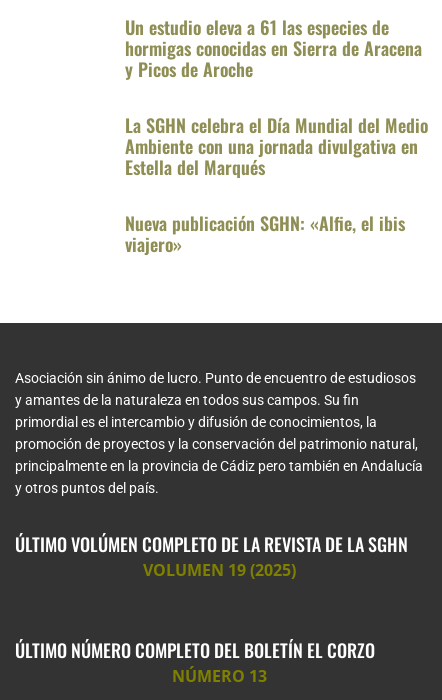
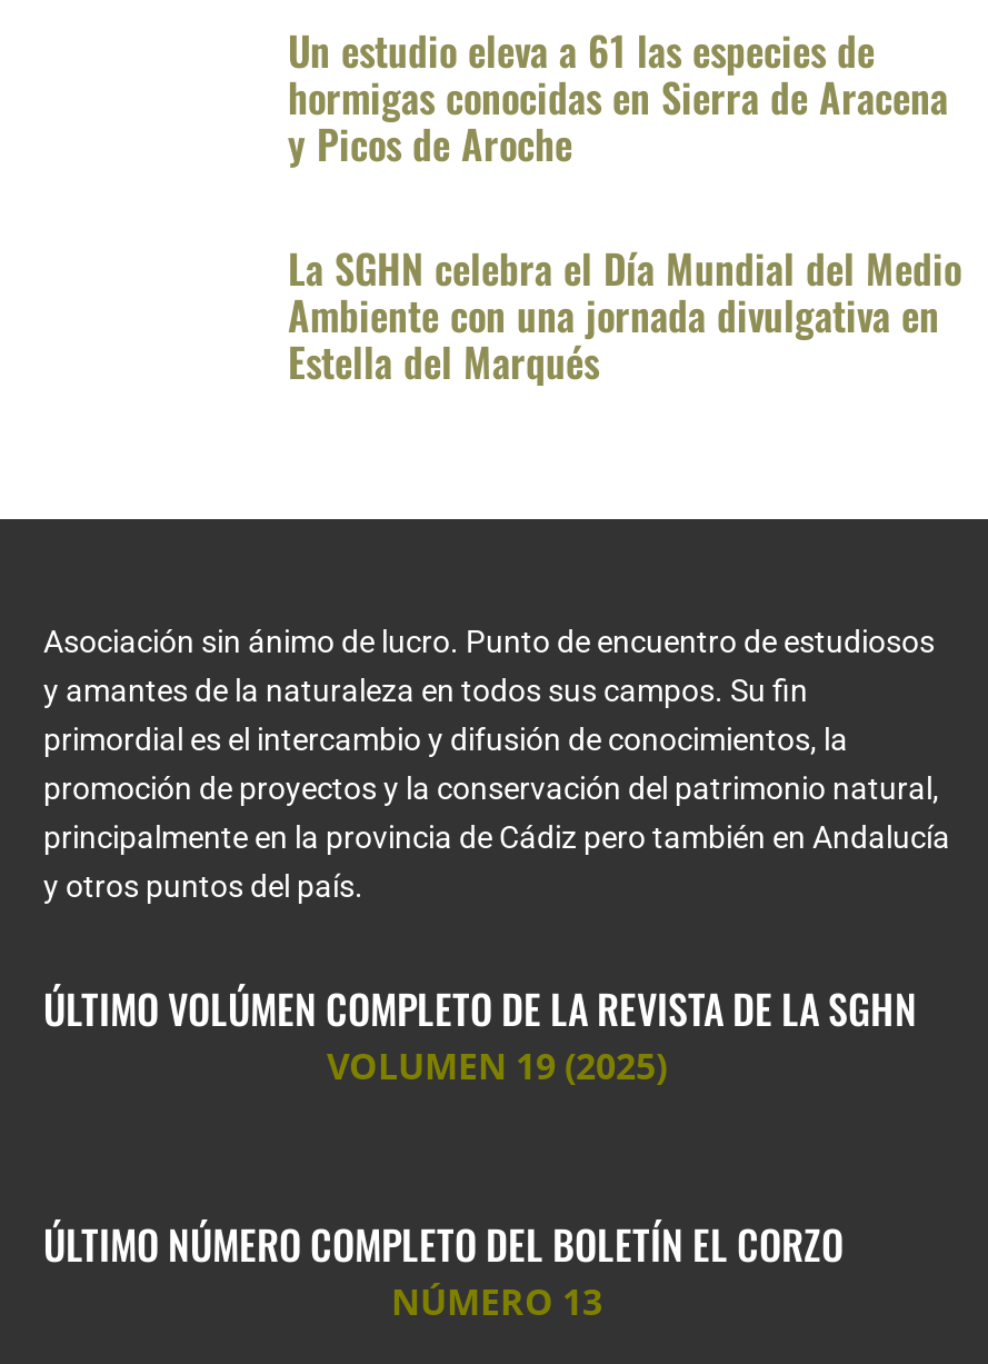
[125,210,405,257] Nueva publicación SGHN: «Alfie, el ibis | viajero» -> none

